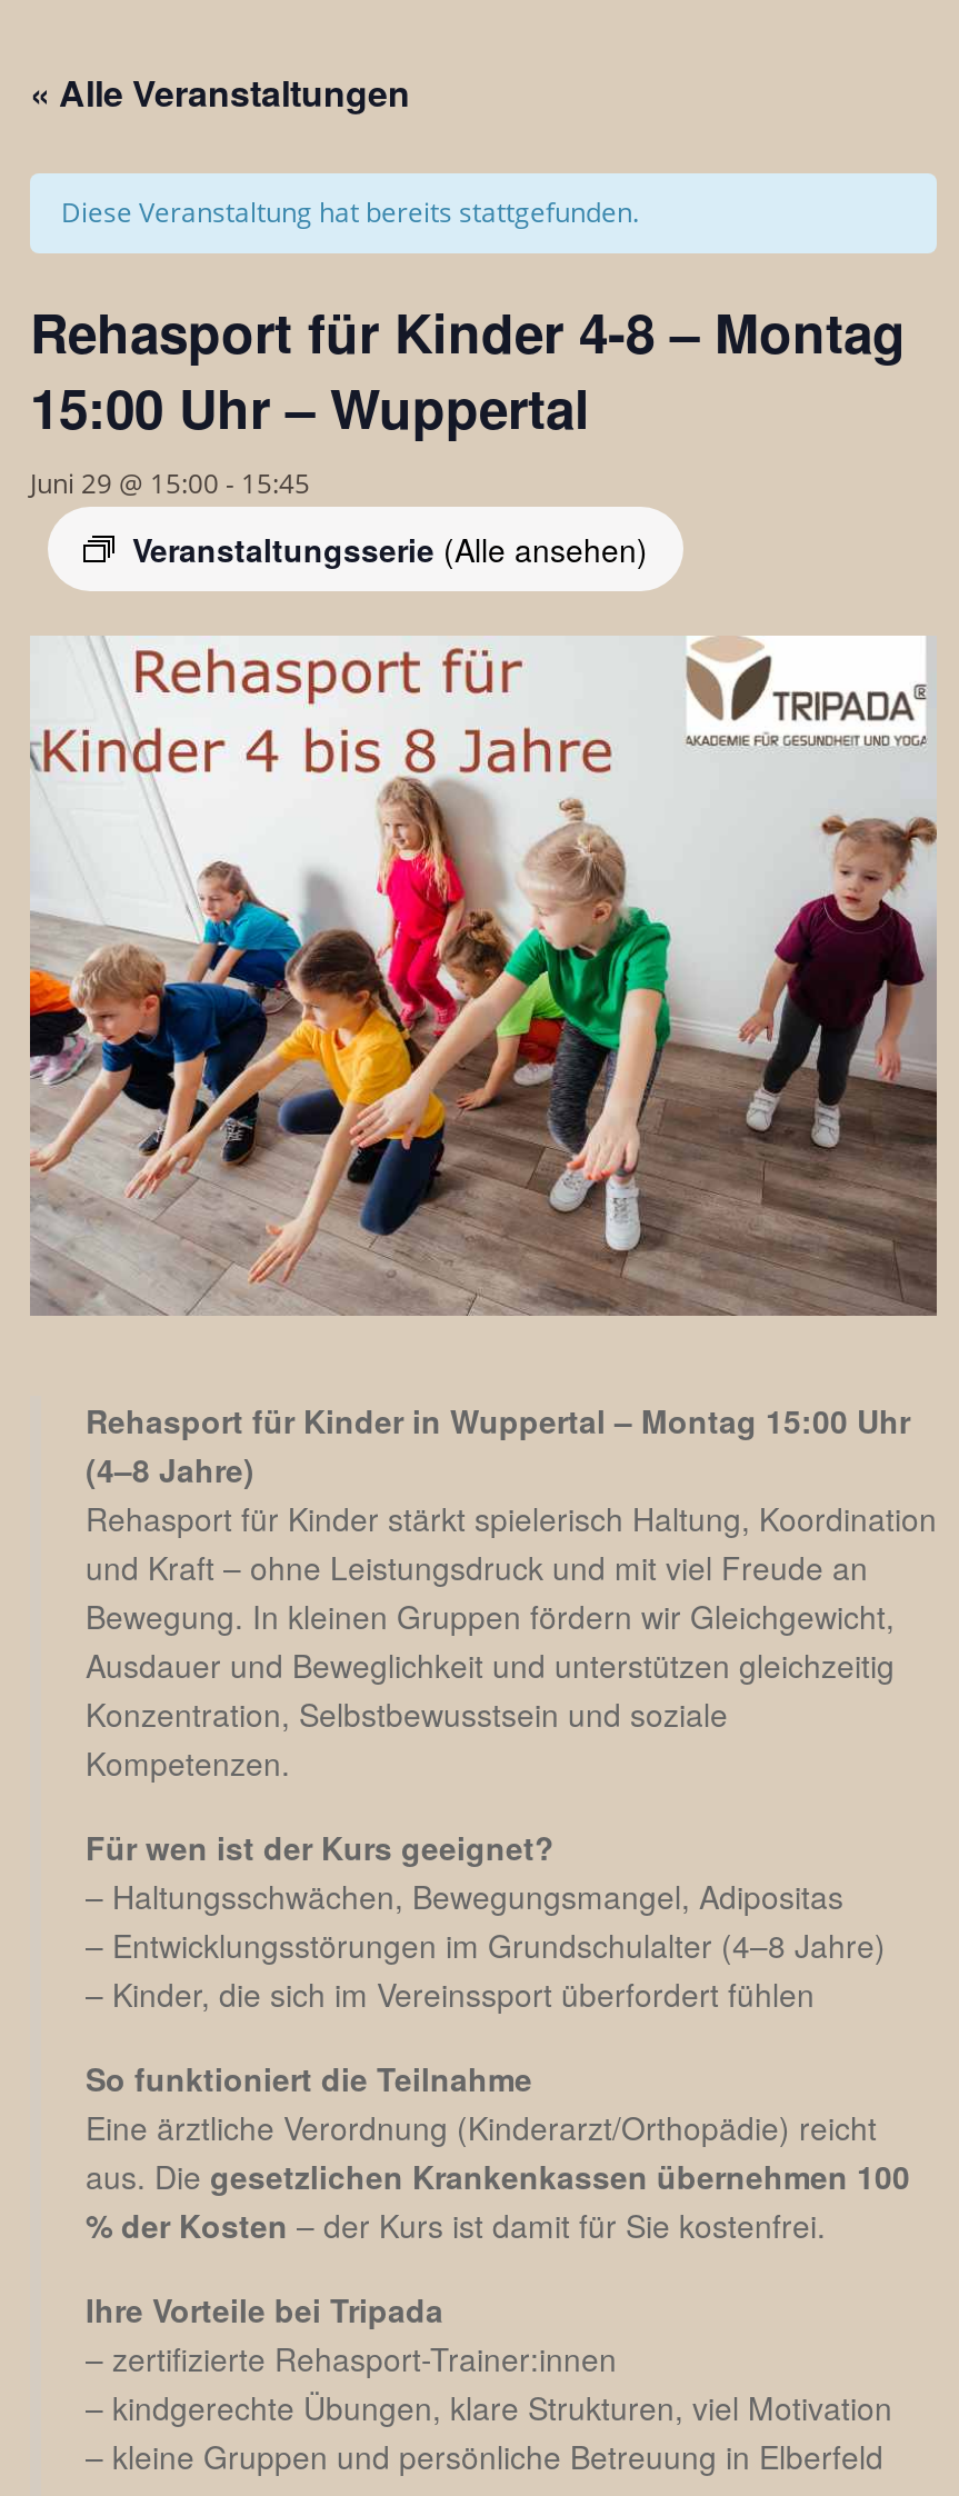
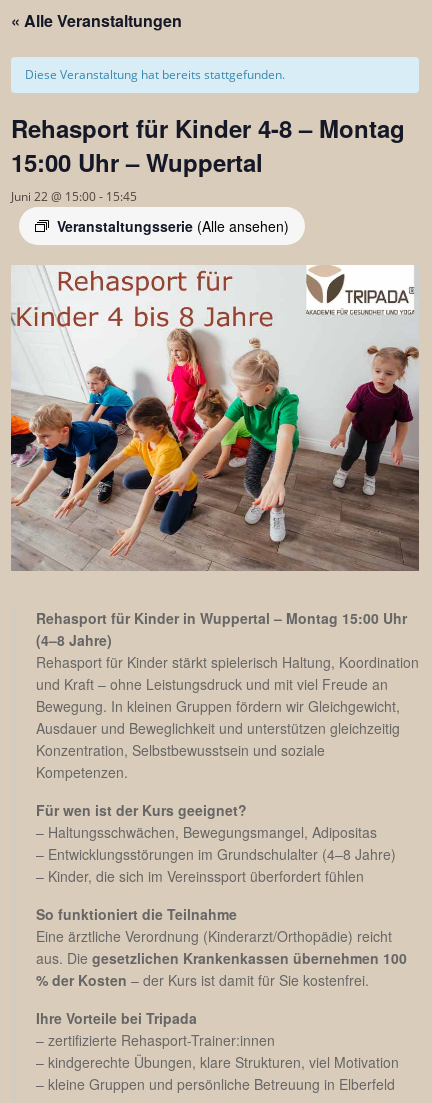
[30,465,310,502] Juni 29 @ 15:00 - 15:45 -> [11,188,137,205] Juni 22 @ 15:00 - 15:45

